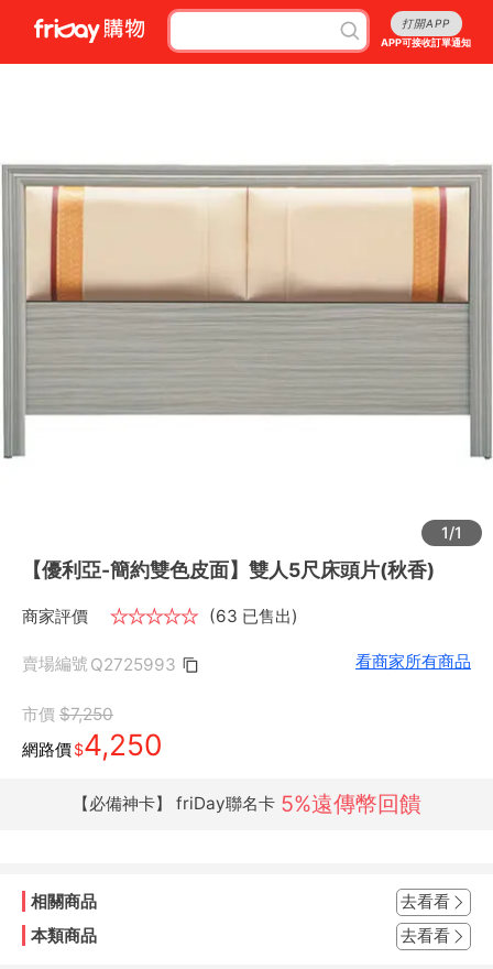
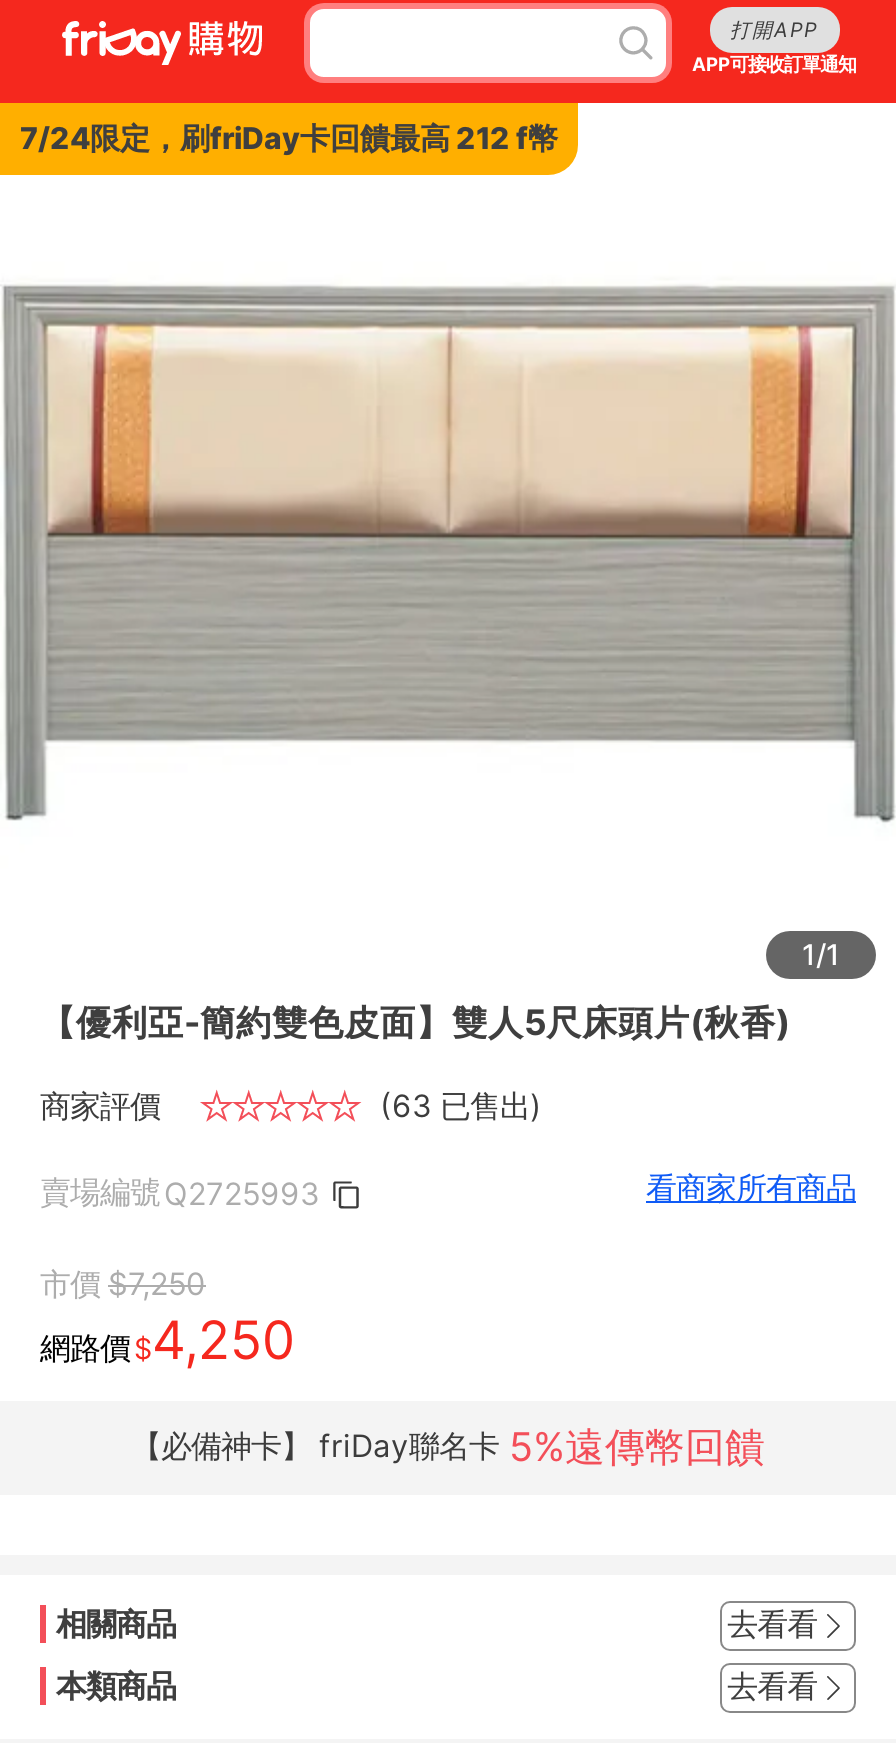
none -> [20,119,558,157] 7/24限定，刷friDay卡回饋最高 212 f幣

